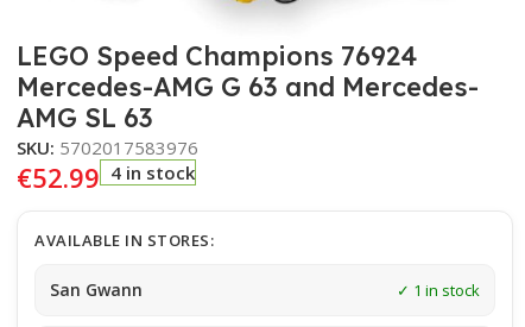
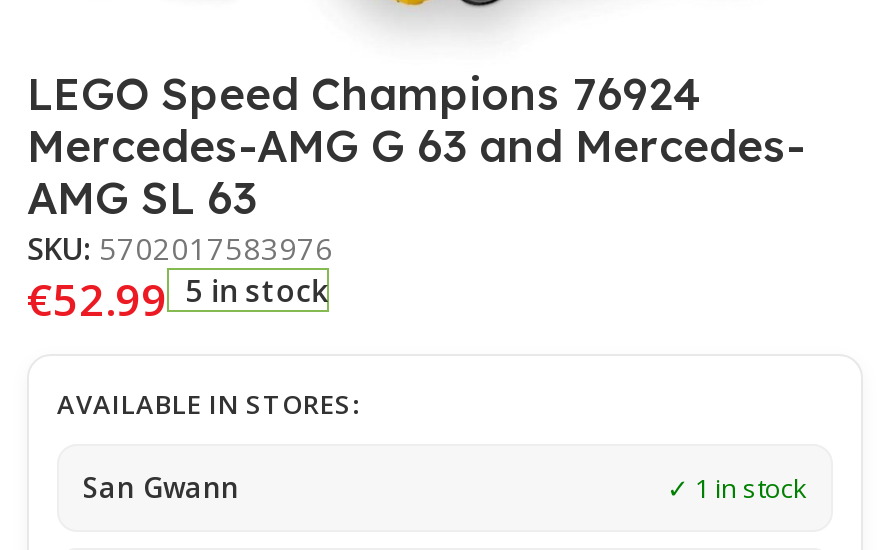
[17,159,195,195] €52.99 4 in stock -> [27,268,327,328] €52.99 5 in stock

